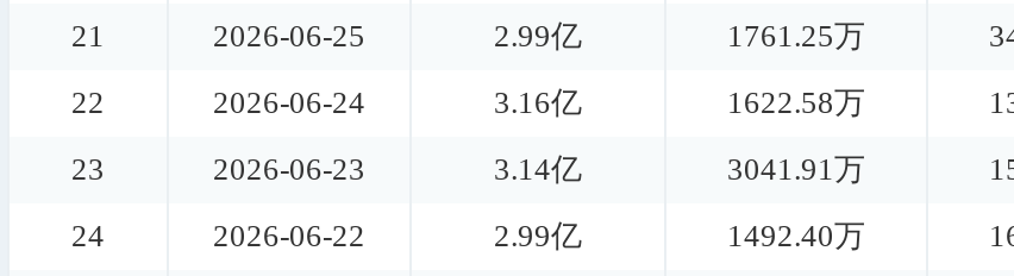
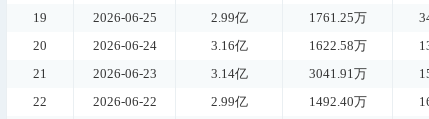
[71,18,105,54] 21 -> [33,10,47,25] 19
[71,84,105,120] 22 -> [33,38,47,53] 20
[71,151,105,187] 23 -> [33,66,47,81] 21
[71,218,105,253] 24 -> [33,94,47,109] 22

